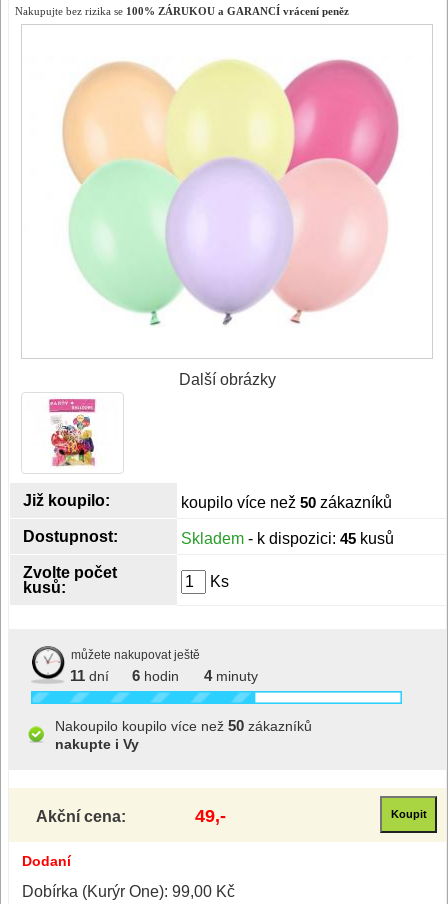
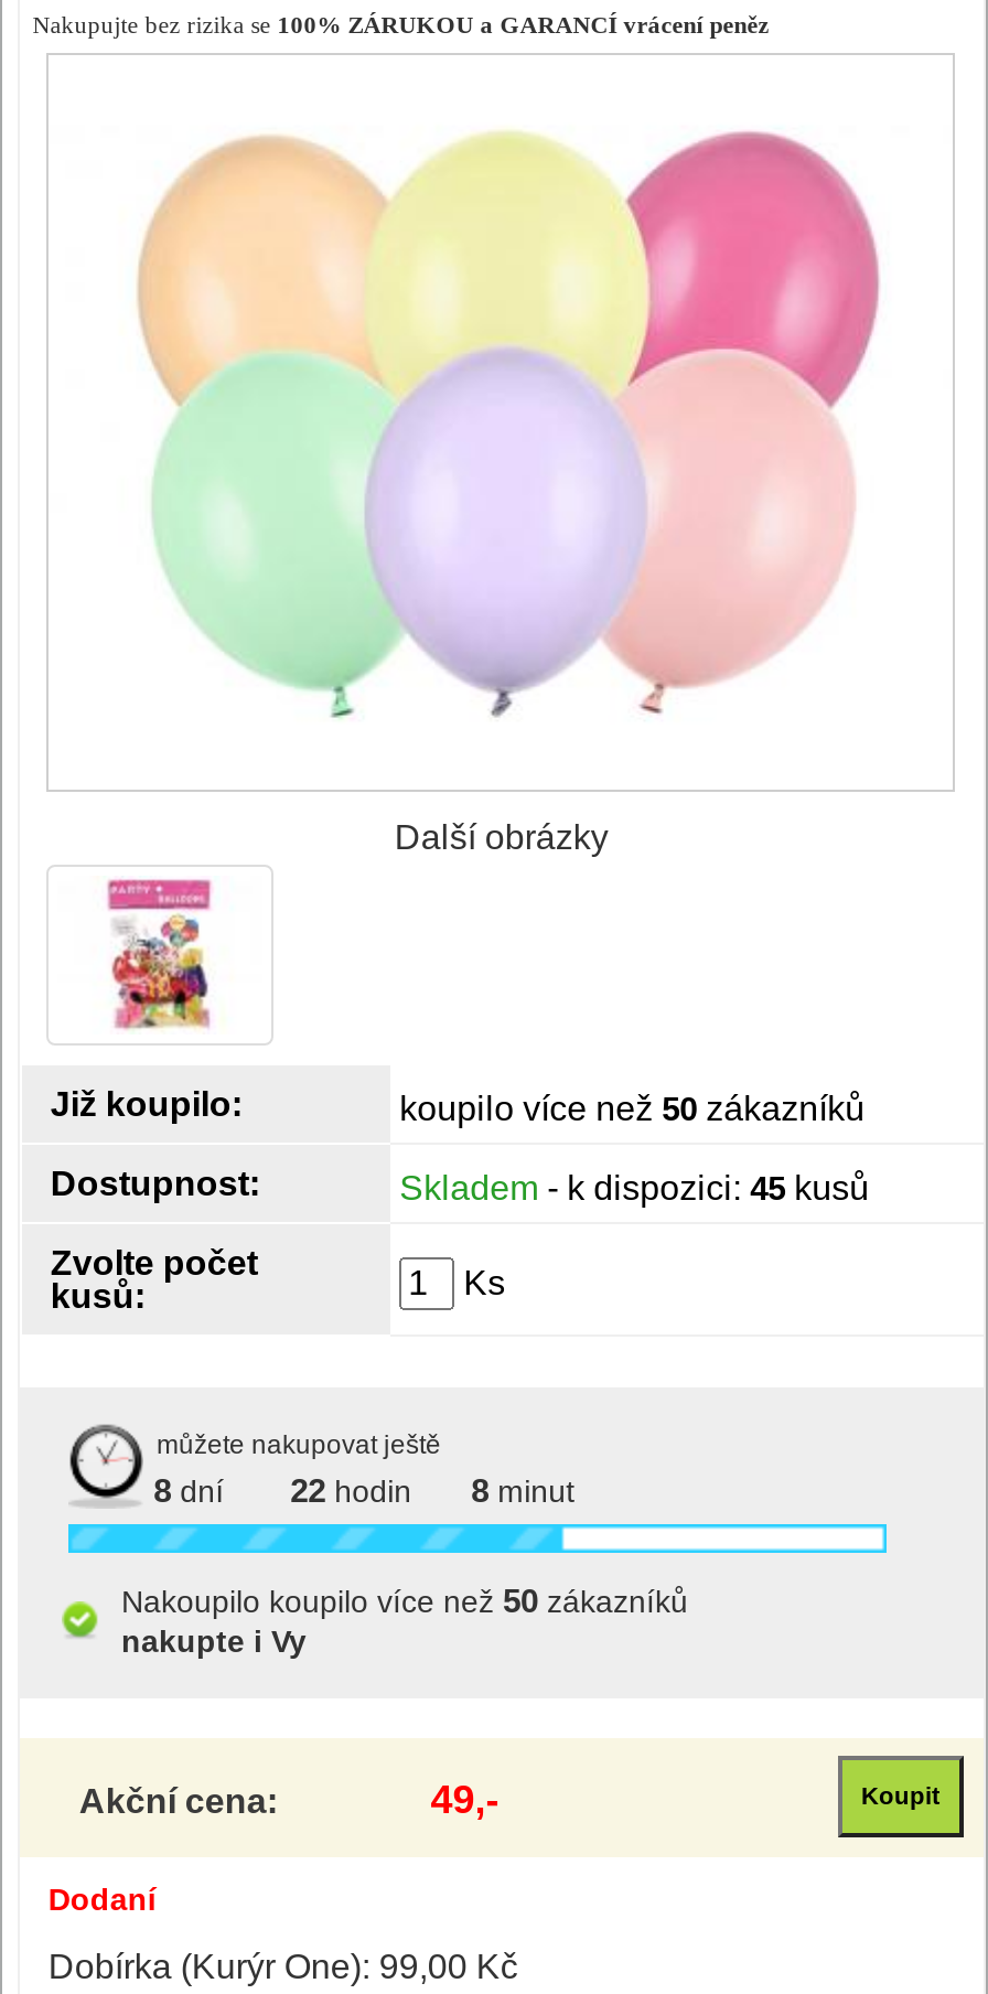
[70,667,258,684] 11 dní | 6 hodin | 4 minuty -> [153,1471,575,1509] 8 dní | 22 hodin | 8 minut

